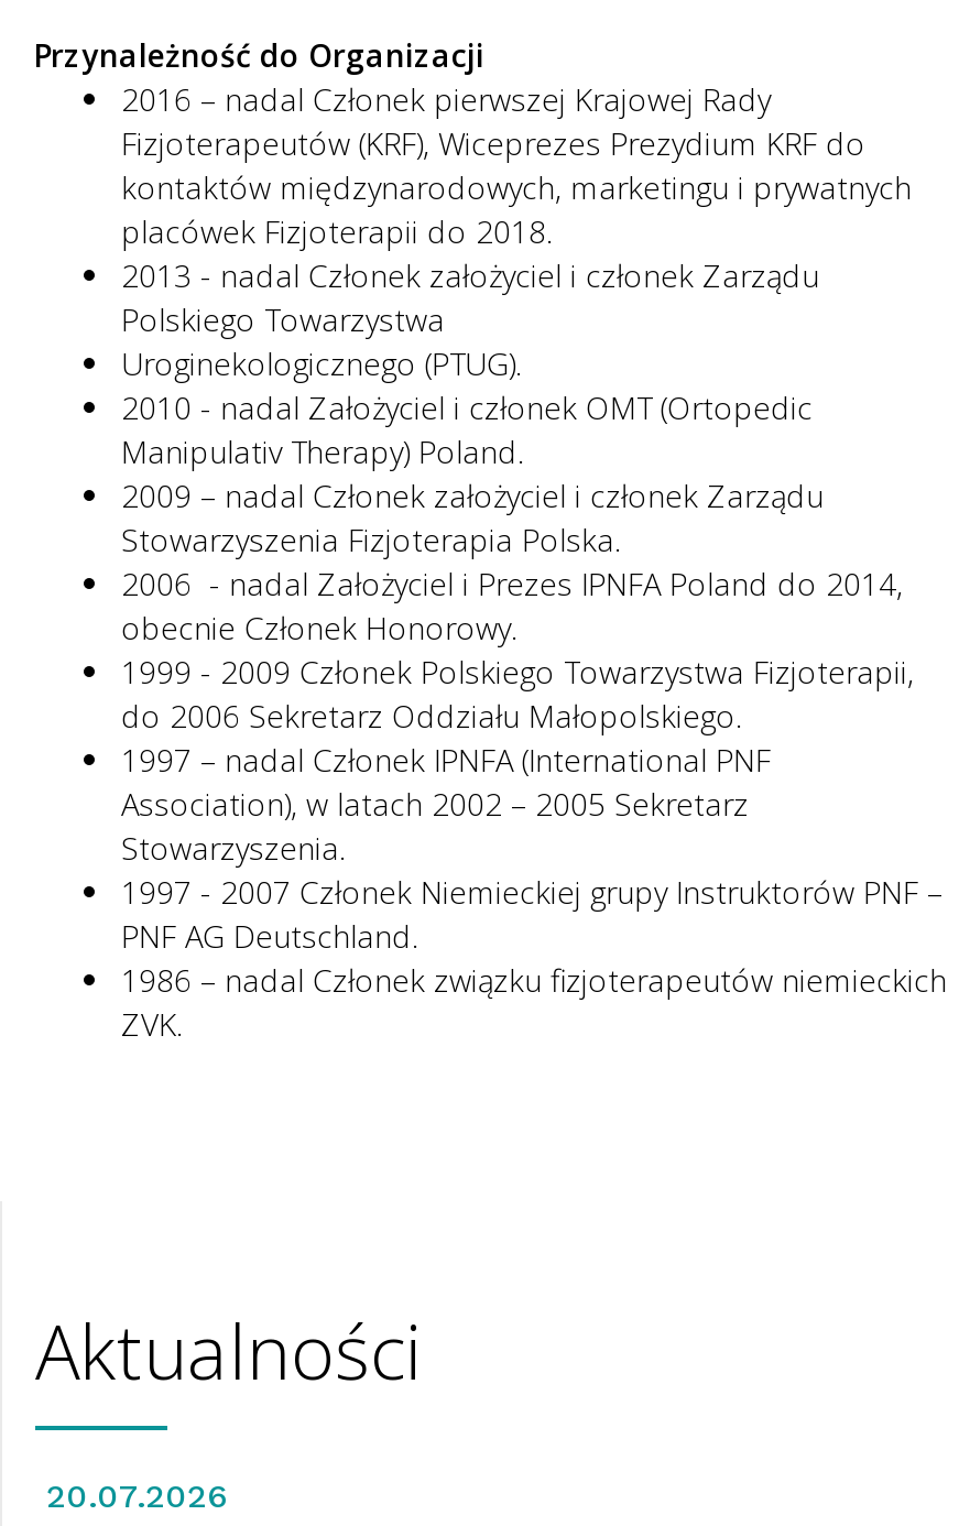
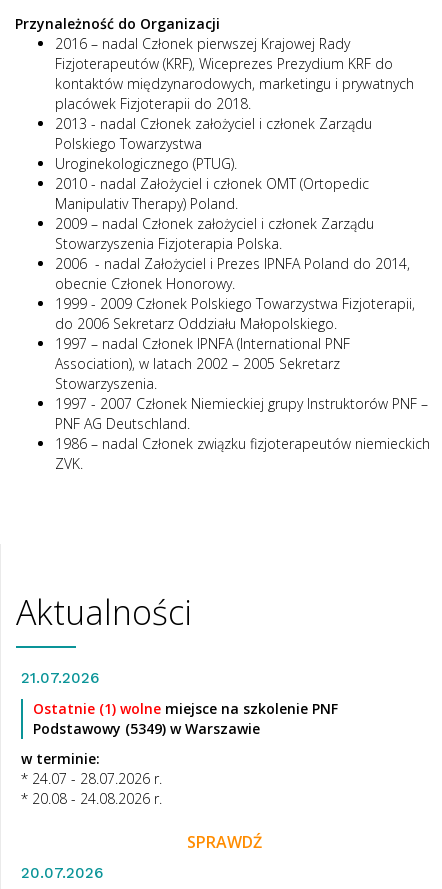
none -> [21,669,338,853] 21.07.2026 | Ostatnie (1) wolne miejsce na szkolenie PNF | Podstawowy (5349) w Warszawie | w terminie: | * 24.07 - 28.07.2026 r. | * 20.08 - 24.08.2026 r. | SPRAWDŹ

